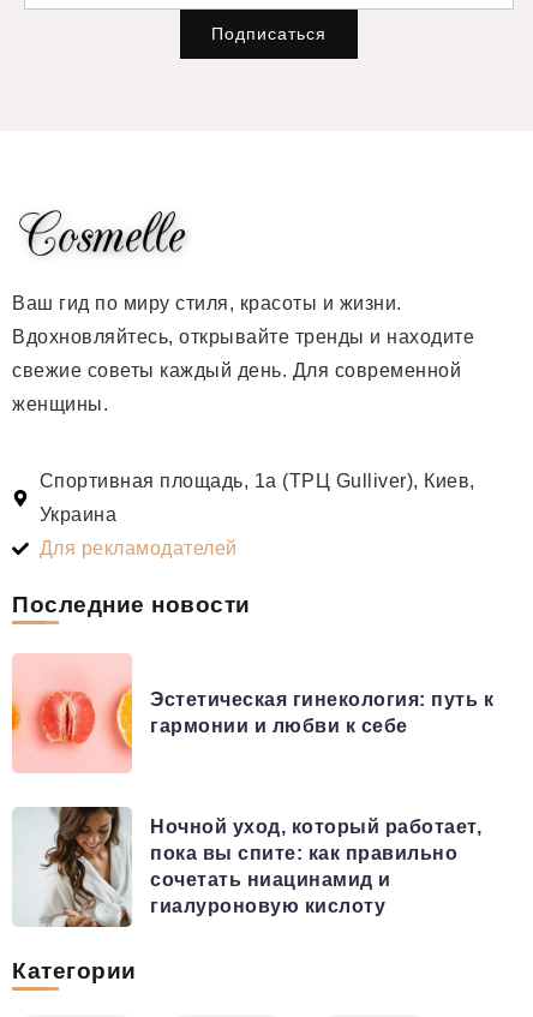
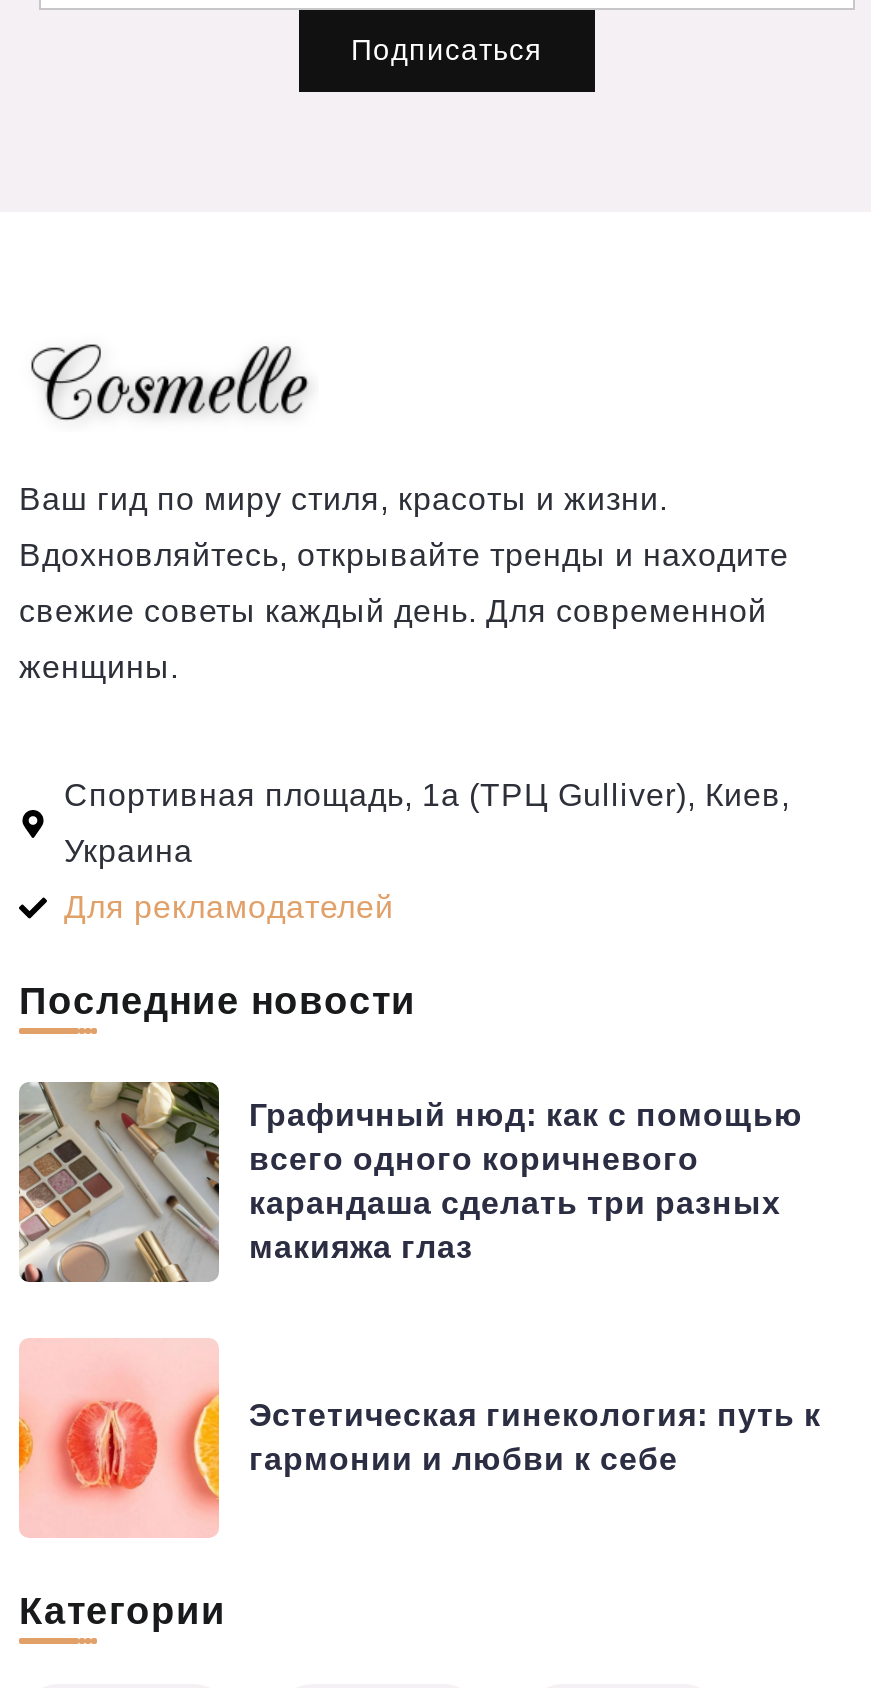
none -> [17,1080,803,1284] [image] | Графичный нюд: как с помощью | всего одного коричневого | карандаша сделать три разных | макияжа глаз
moved [11,662,493,768] -> [17,1352,821,1530]: [image] | Эстетическая гинекология: путь к | гармонии и любви к себе
[13,806,481,928] [image] | Ночной уход, который работает, | пока вы спите: как правильно | сочетать ниацинамид и | гиалуроновую кислоту -> none

